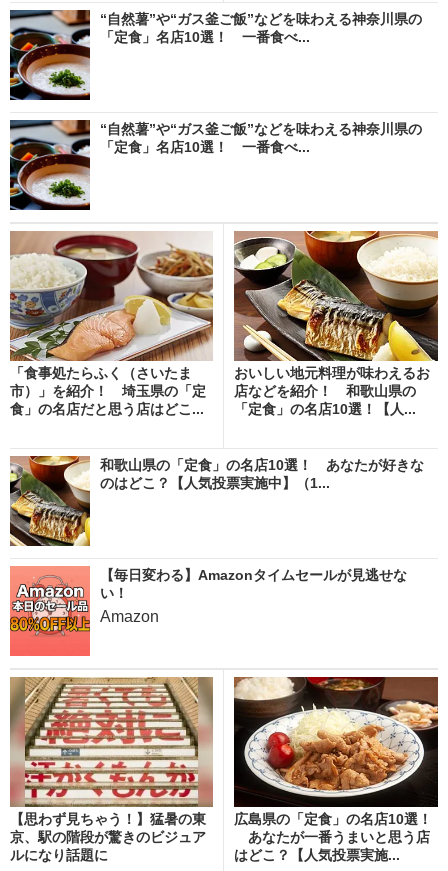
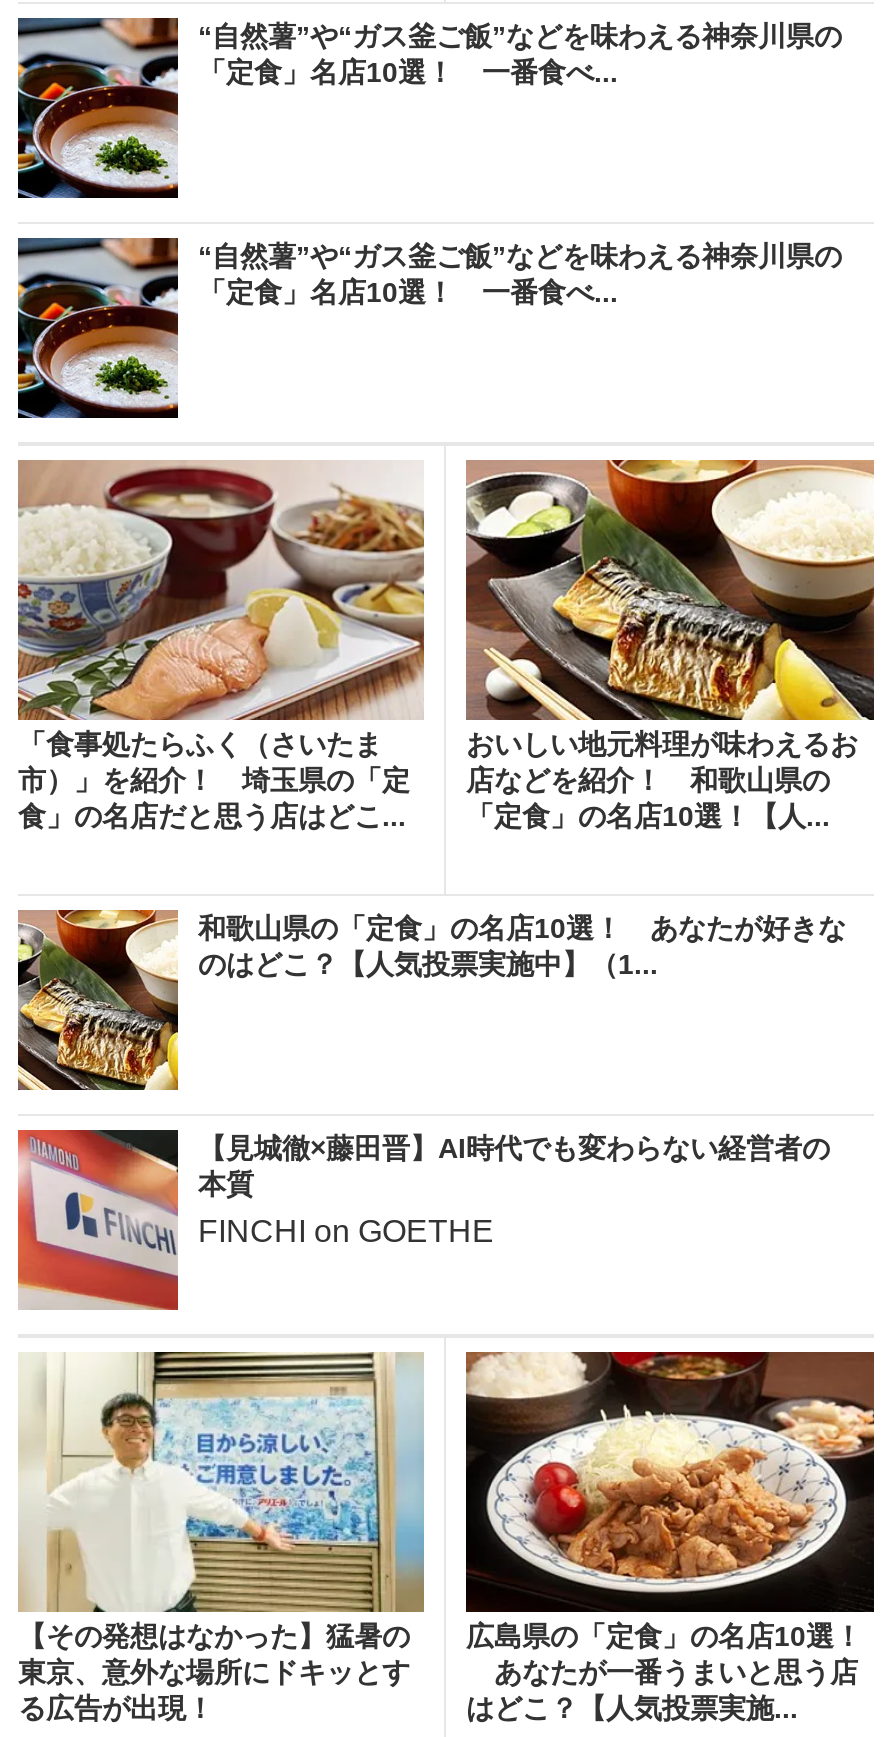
[10,565,407,656] [image] | 【毎日変わる】Amazonタイムセールが見逃せな | い！ | Amazon -> [18,1127,830,1311] [image] | 【見城徹×藤田晋】AI時代でも変わらない経営者の | 本質 | FINCHI on GOETHE
[10,677,213,863] [image] | 【思わず見ちゃう！】猛暑の東 | 京、駅の階段が驚きのビジュア | ルになり話題に -> [18,1351,424,1725] [image] | 【その発想はなかった】猛暑の | 東京、意外な場所にドキッとす | る広告が出現！

